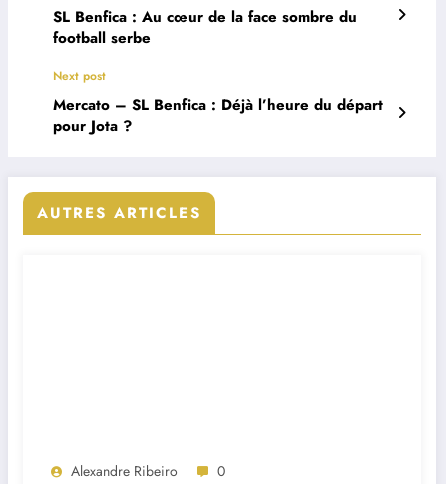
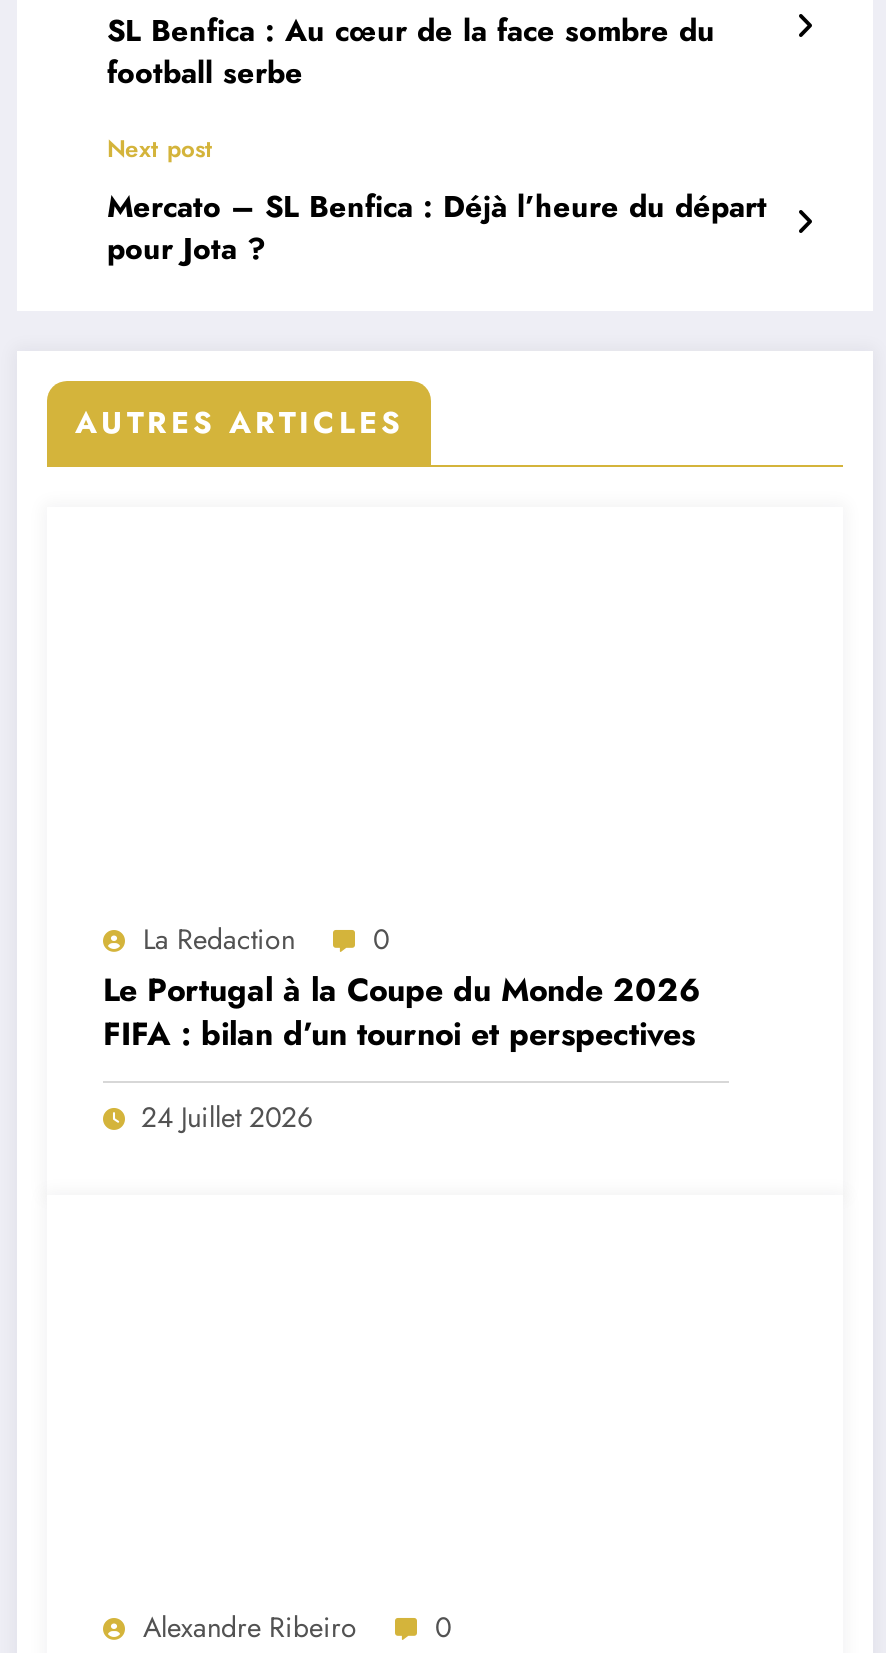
none -> [103,920,701,1138] La Redaction | 0 | Le Portugal à la Coupe du Monde 2026 | FIFA : bilan d’un tournoi et perspectives | 24 Juillet 2026

